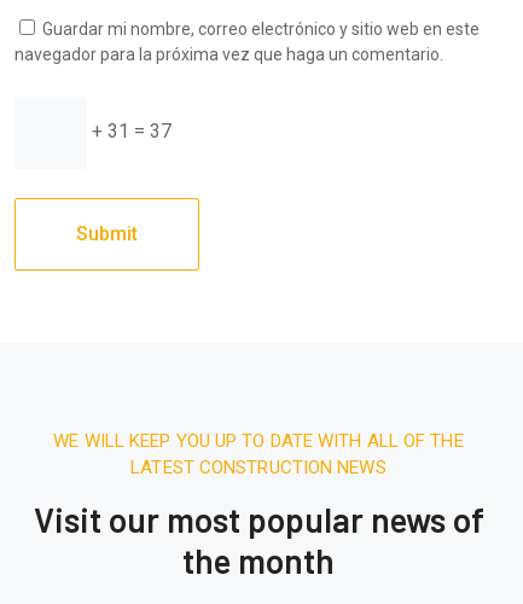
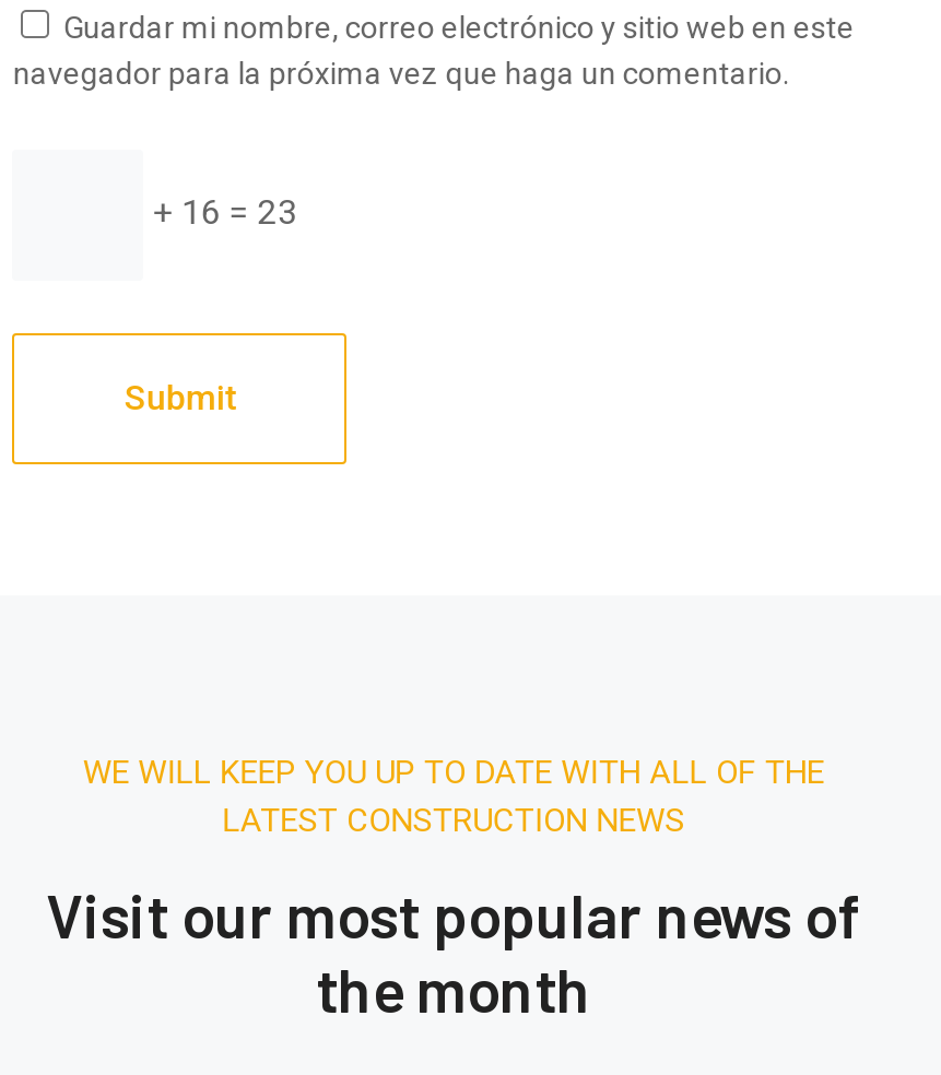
[87,120,172,143] + 31 = 37 -> [144,192,297,233] + 16 = 23

